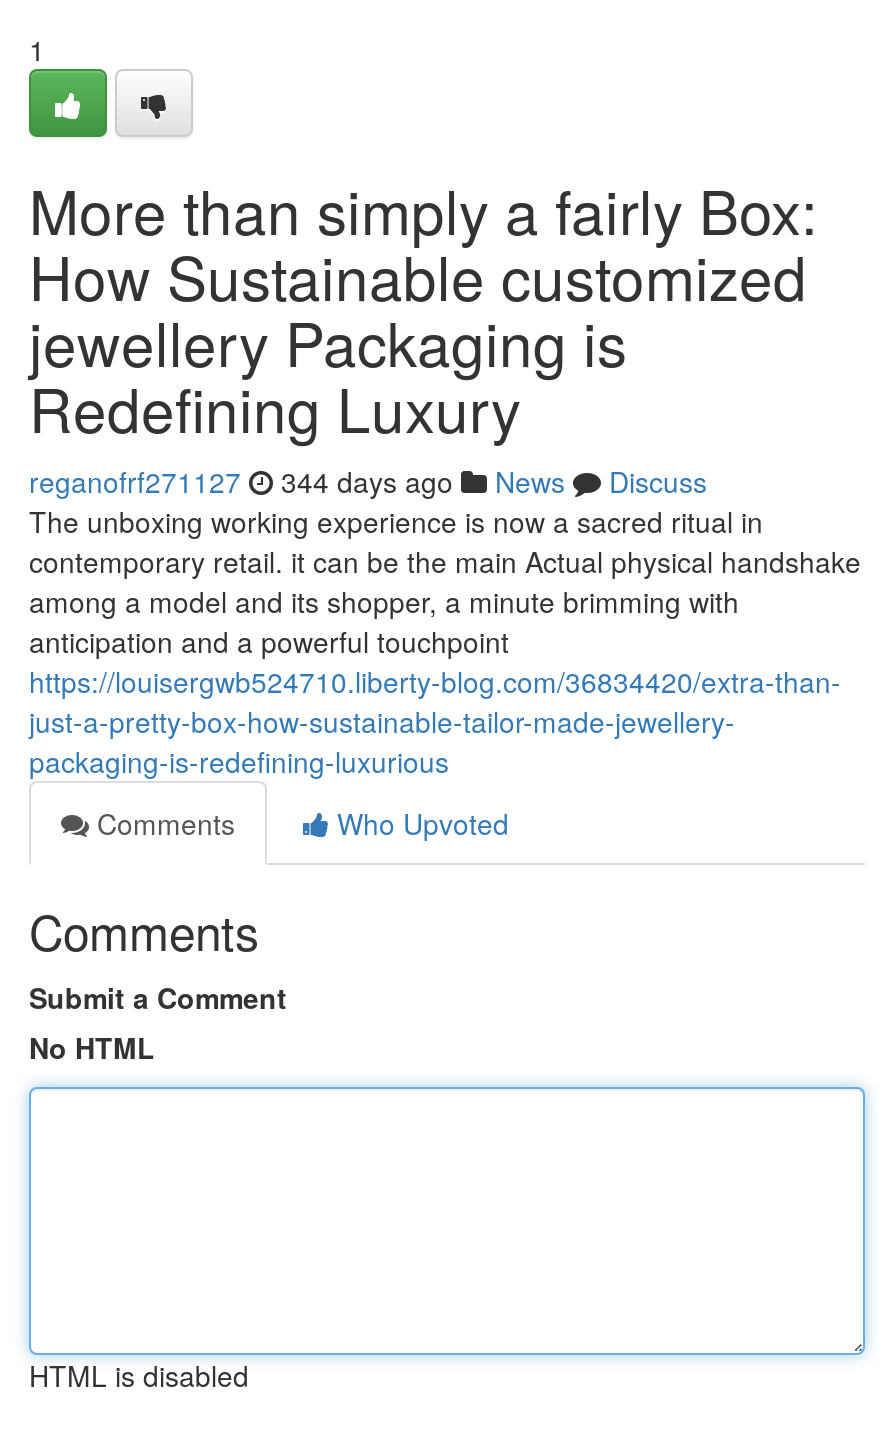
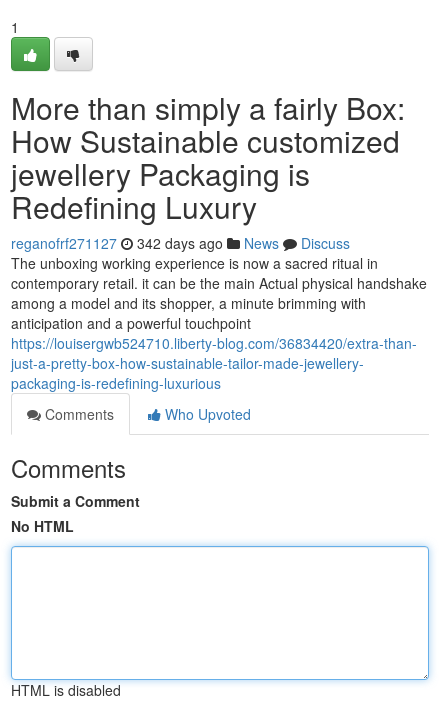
[29,461,707,501] reganofrf271127 344 days ago News Discuss -> [11,233,350,253] reganofrf271127 342 days ago News Discuss

